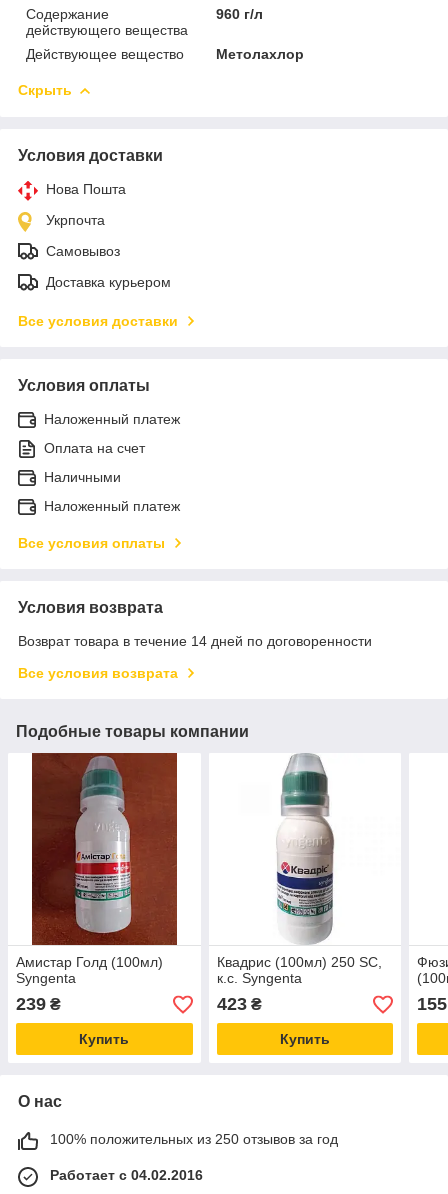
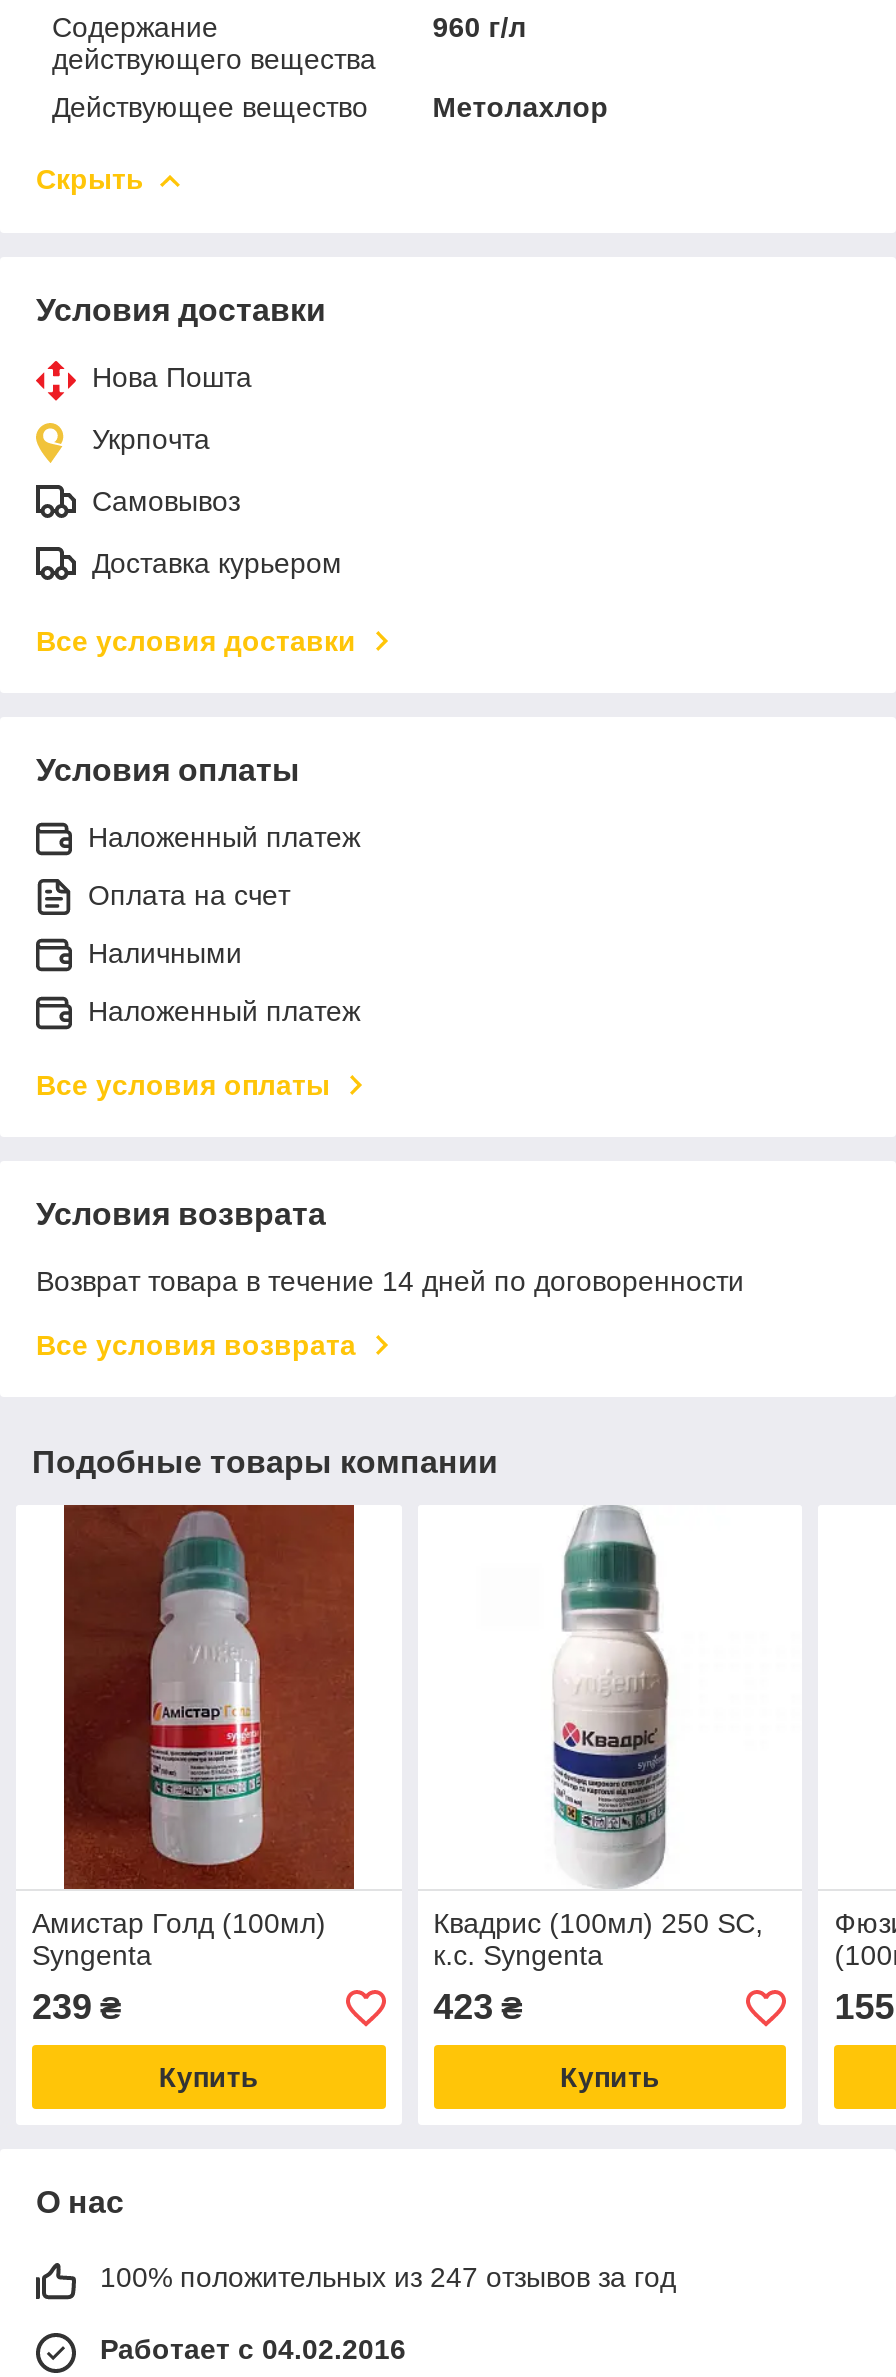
[50,1131,338,1147] 100% положительных из 250 отзывов за год -> [100,2262,676,2294] 100% положительных из 247 отзывов за год

